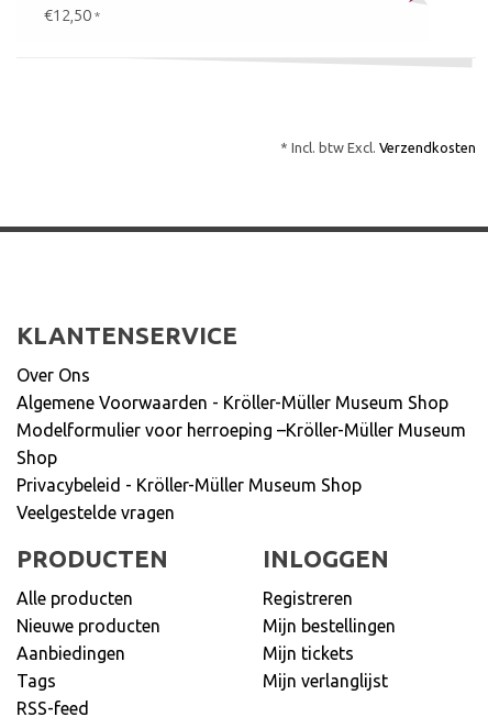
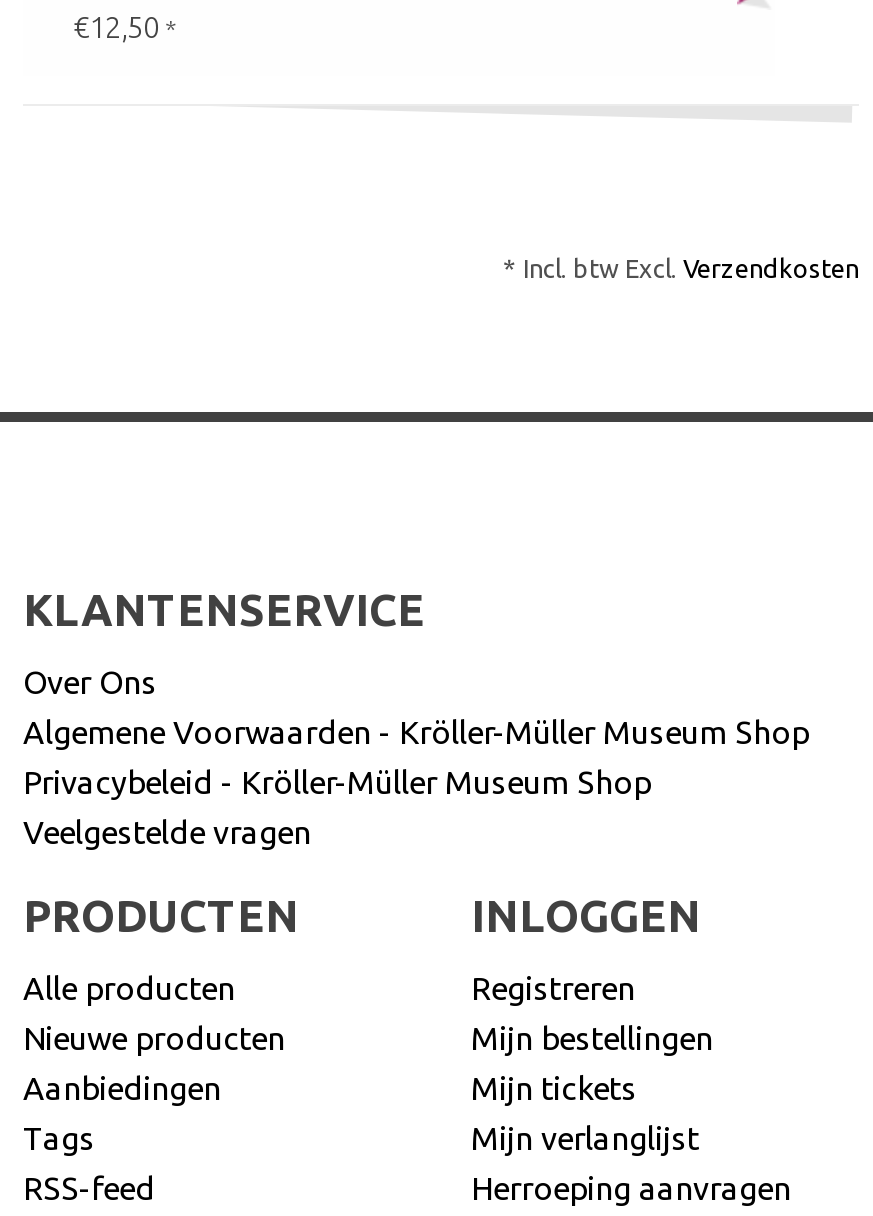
[16,420,466,467] Modelformulier voor herroeping –Kröller-Müller Museum | Shop -> none
none -> [471,1170,791,1206] Herroeping aanvragen

